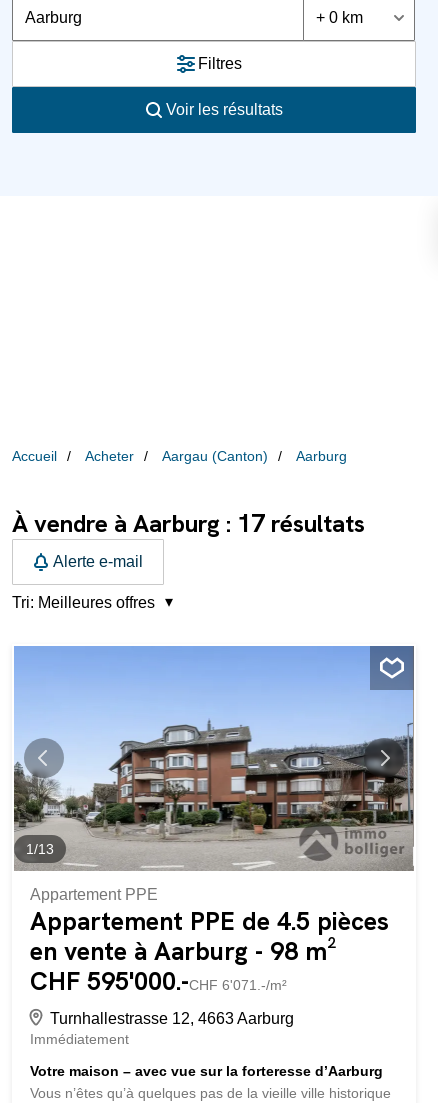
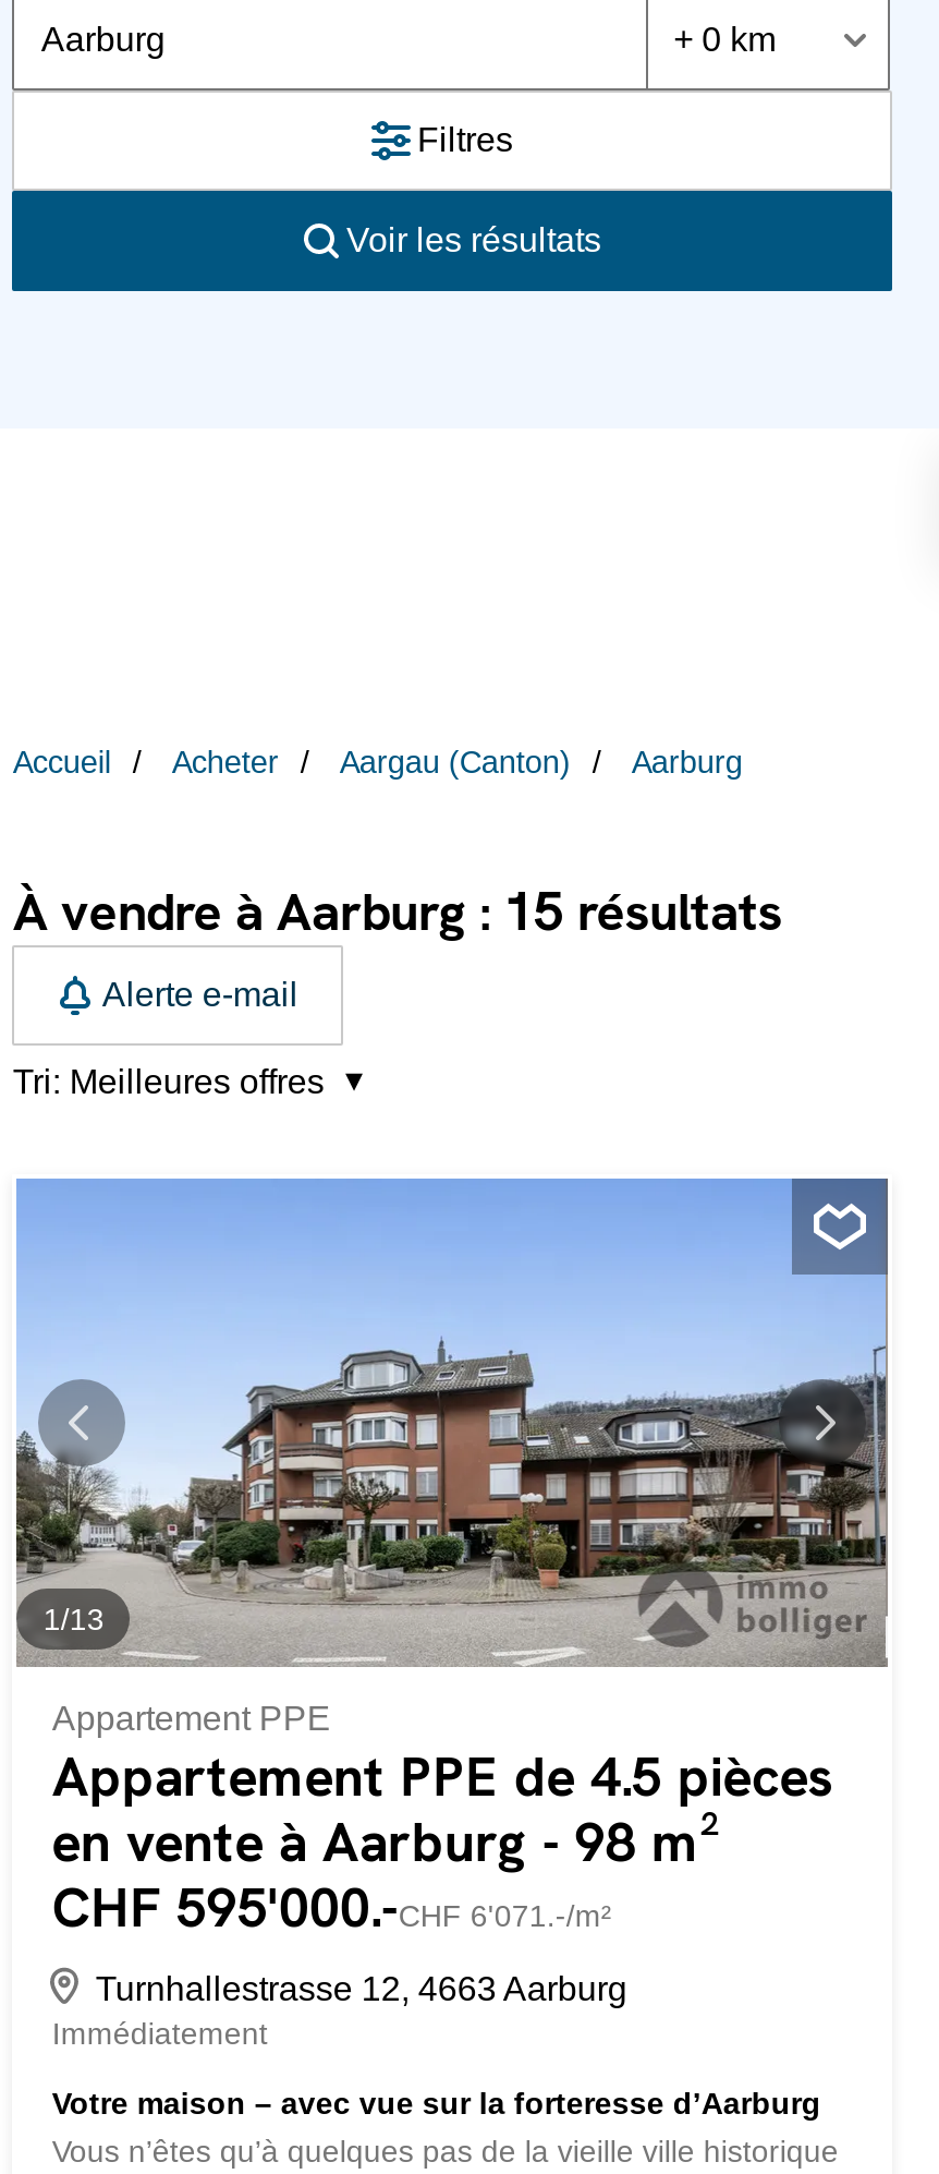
[12,507,365,540] À vendre à Aarburg : 17 résultats -> [13,875,782,947] À vendre à Aarburg : 15 résultats

